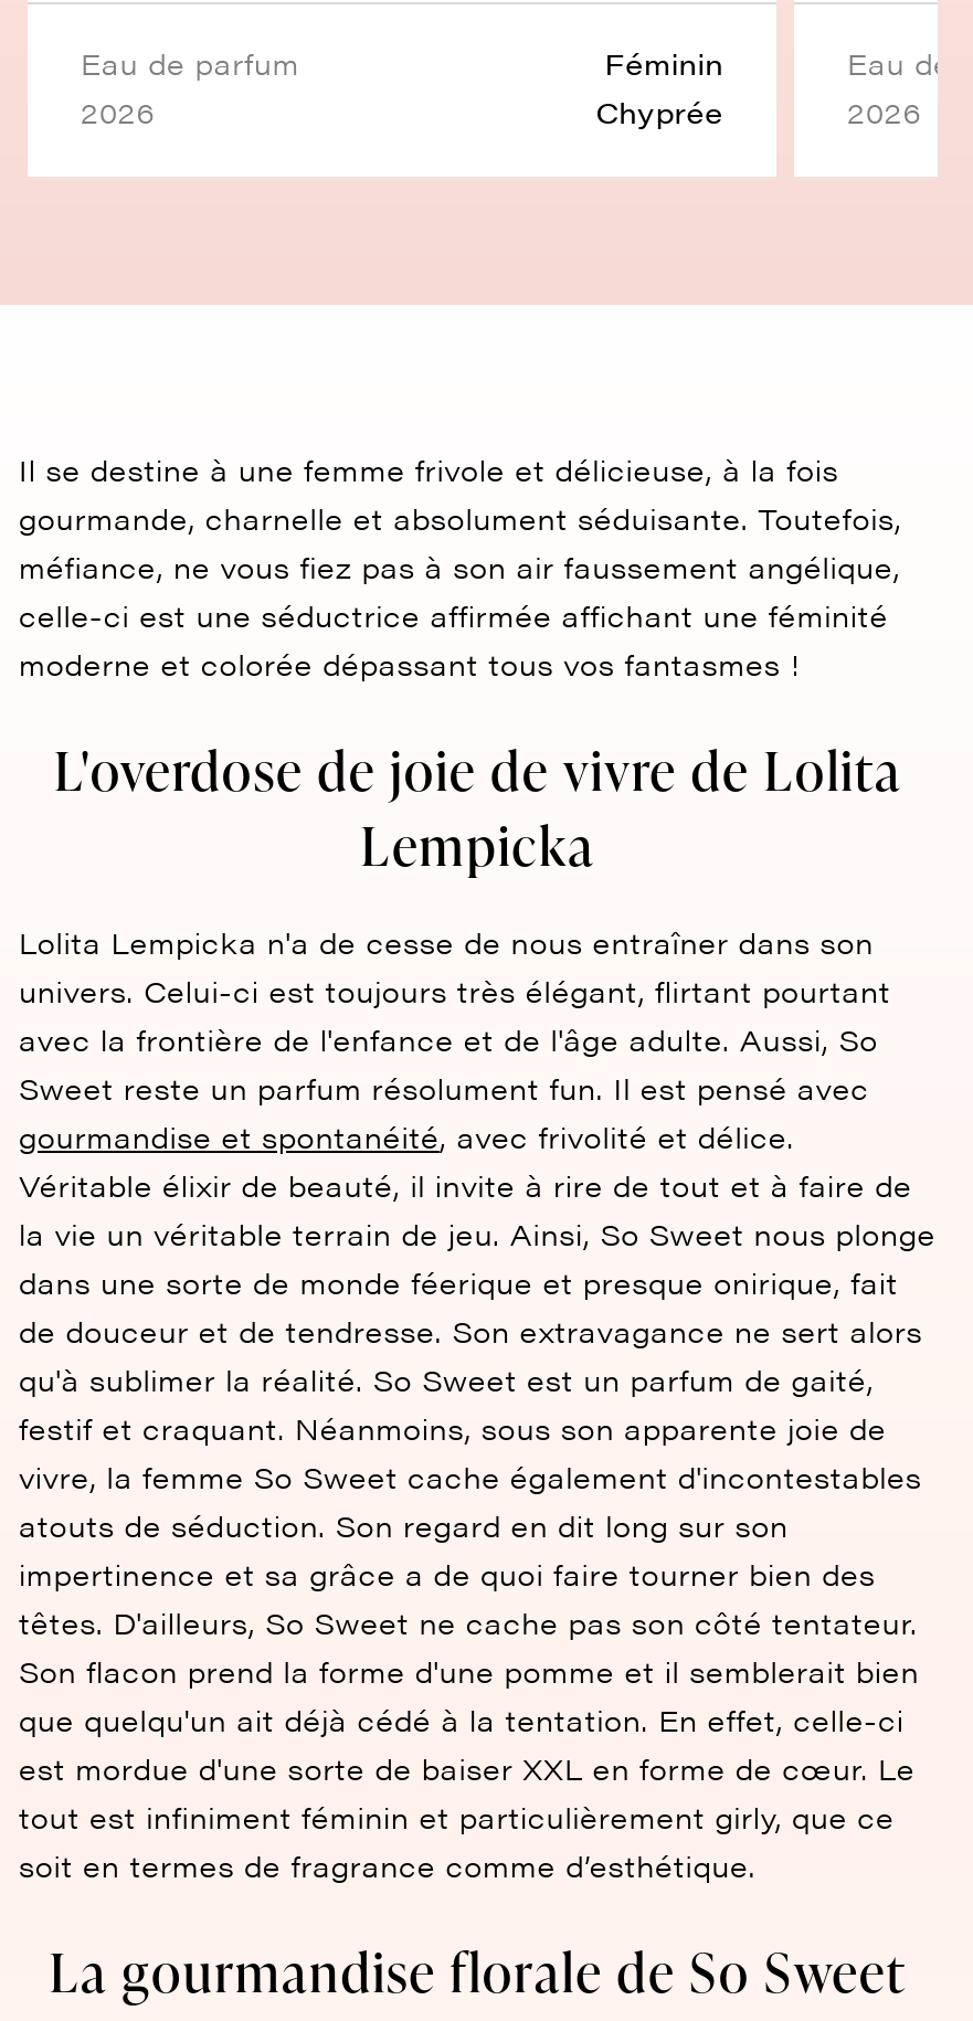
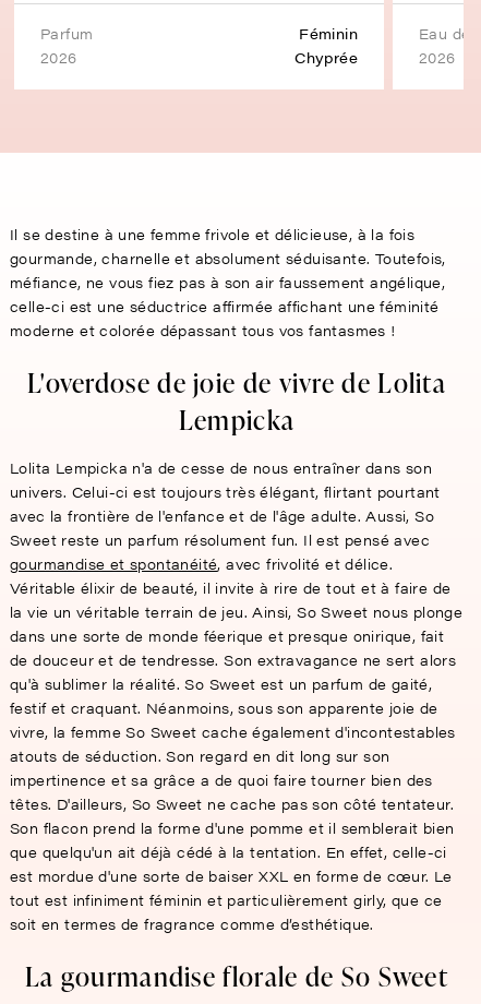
[101,42,300,84] eau de parfum -> [51,23,93,44] parfum

